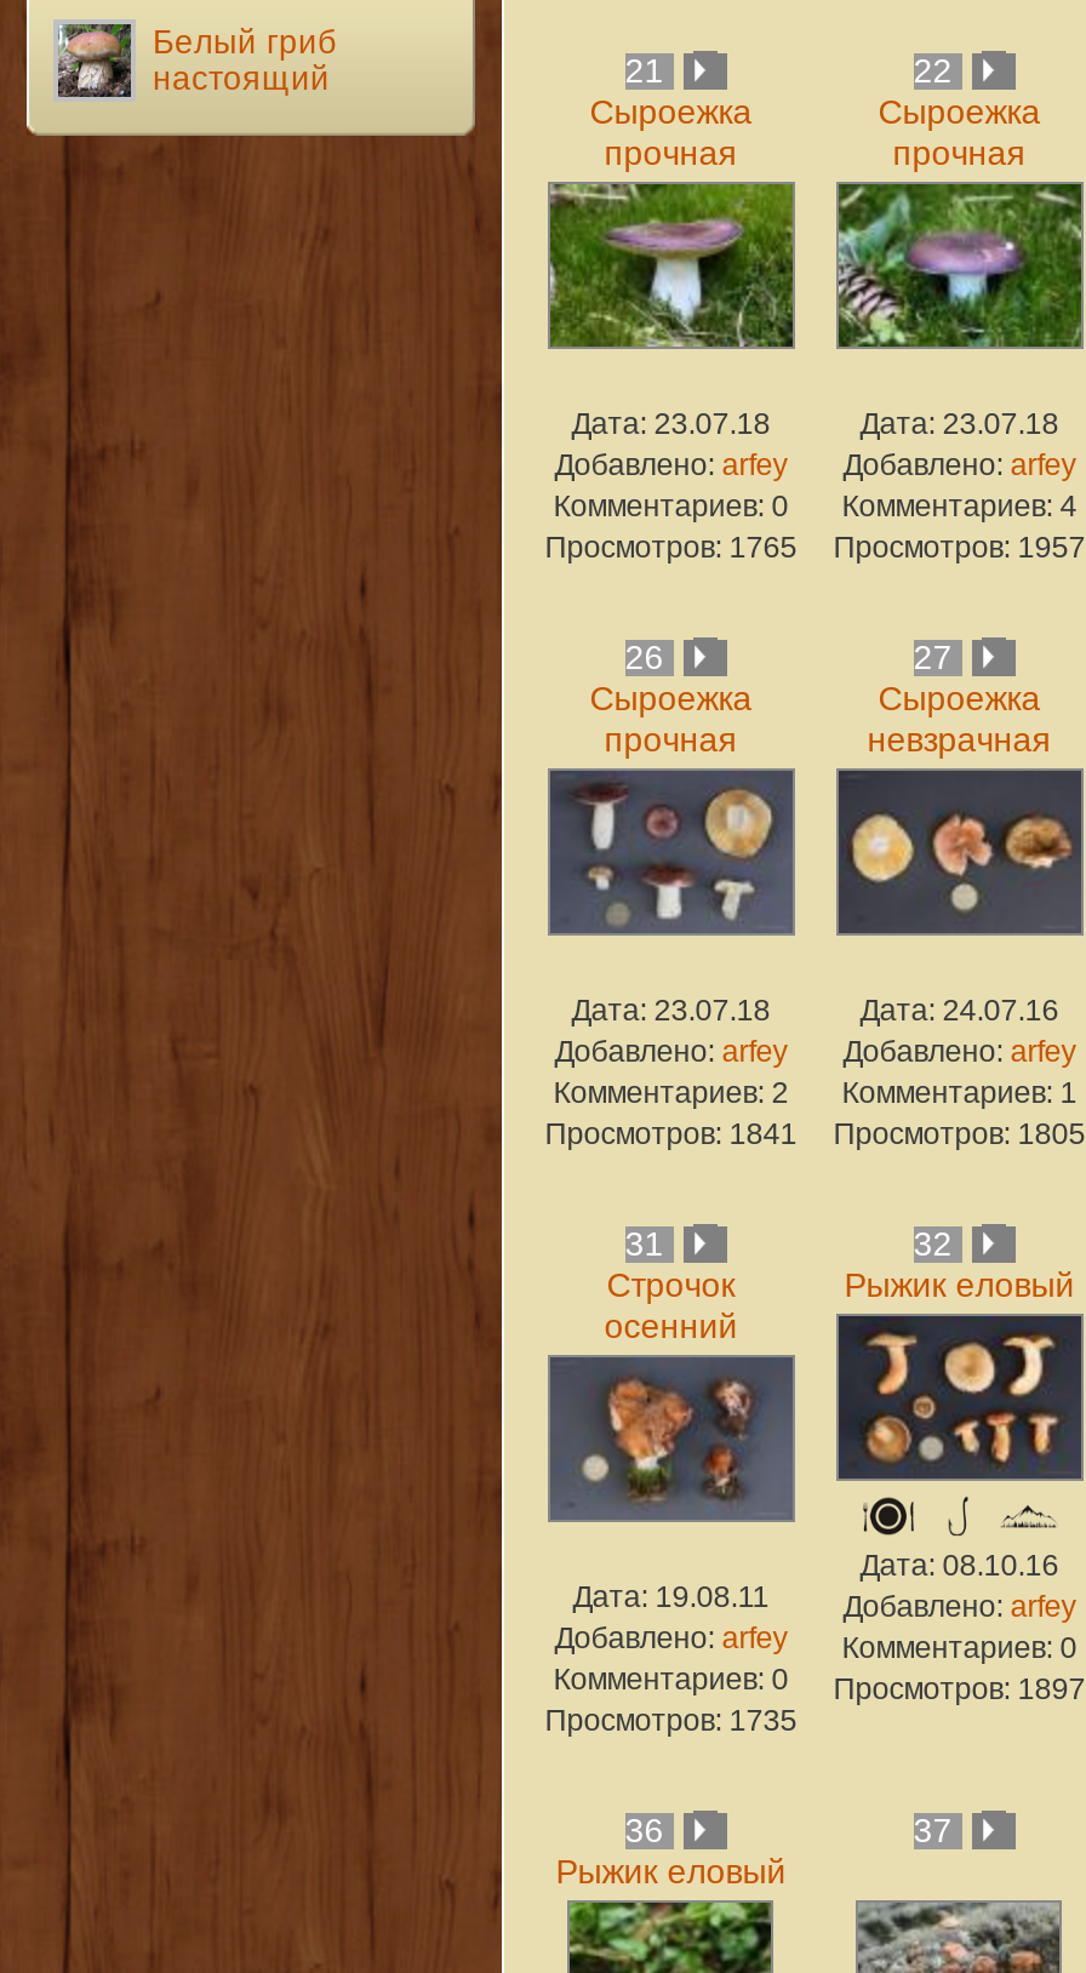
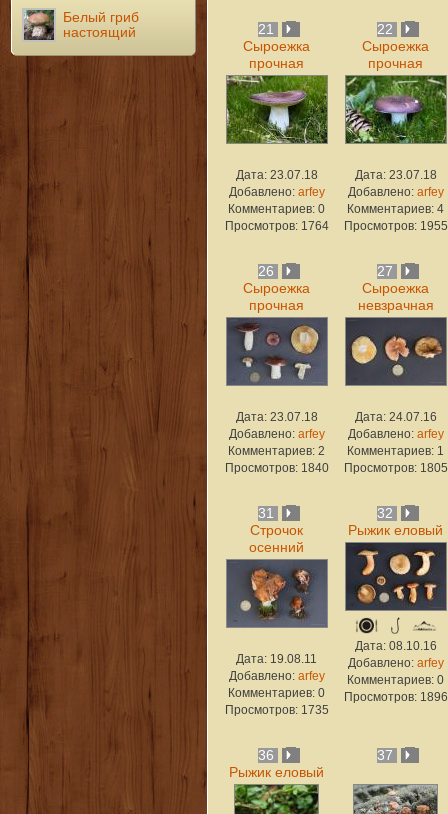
[545,531,797,565] Просмотров: 1765 -> [225,219,329,233] Просмотров: 1764
[833,531,1086,565] Просмотров: 1957 -> [344,219,448,233] Просмотров: 1955
[545,1117,1086,1151] Просмотров: 1841 Просмотров: 1805 -> [225,461,448,475] Просмотров: 1840 Просмотров: 1805
[553,1663,1086,1706] Комментариев: 0 Просмотров: 1897 -> [228,686,448,704] Комментариев: 0 Просмотров: 1896

